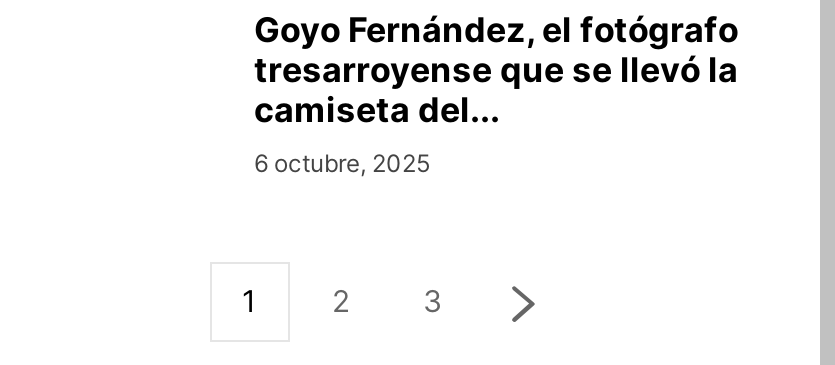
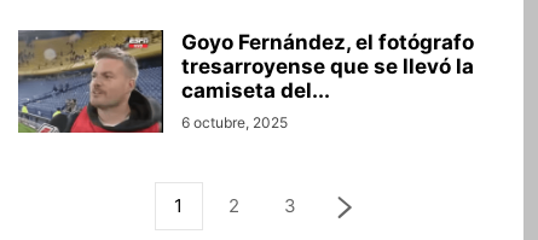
none -> [17,29,164,134] [image]

